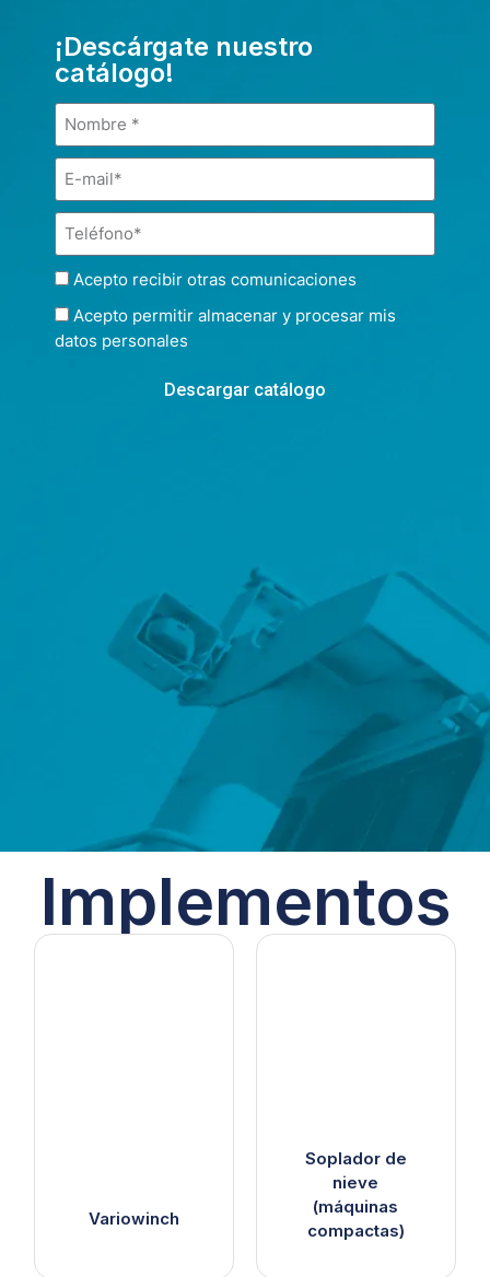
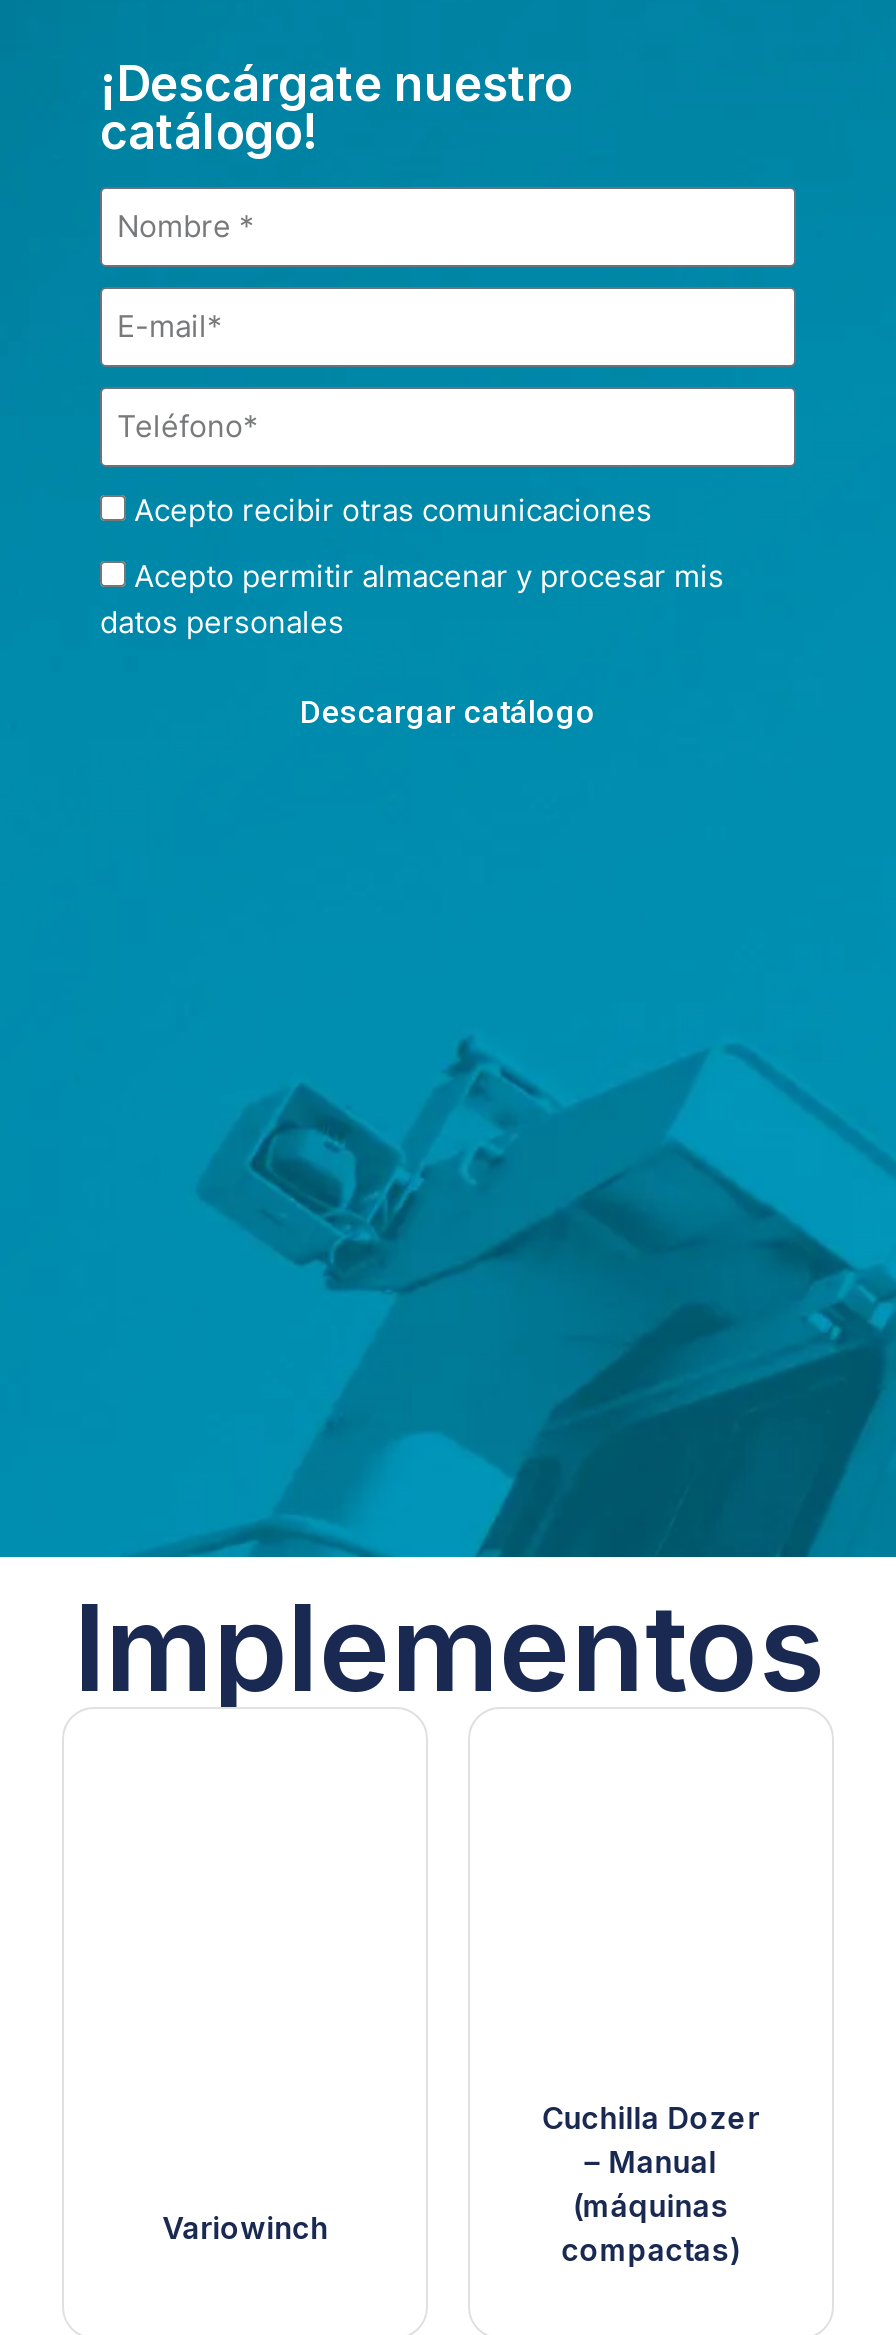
[305,1148,407,1193] Soplador de | nieve -> [542,2099,760,2181] Cuchilla Dozer | – Manual

